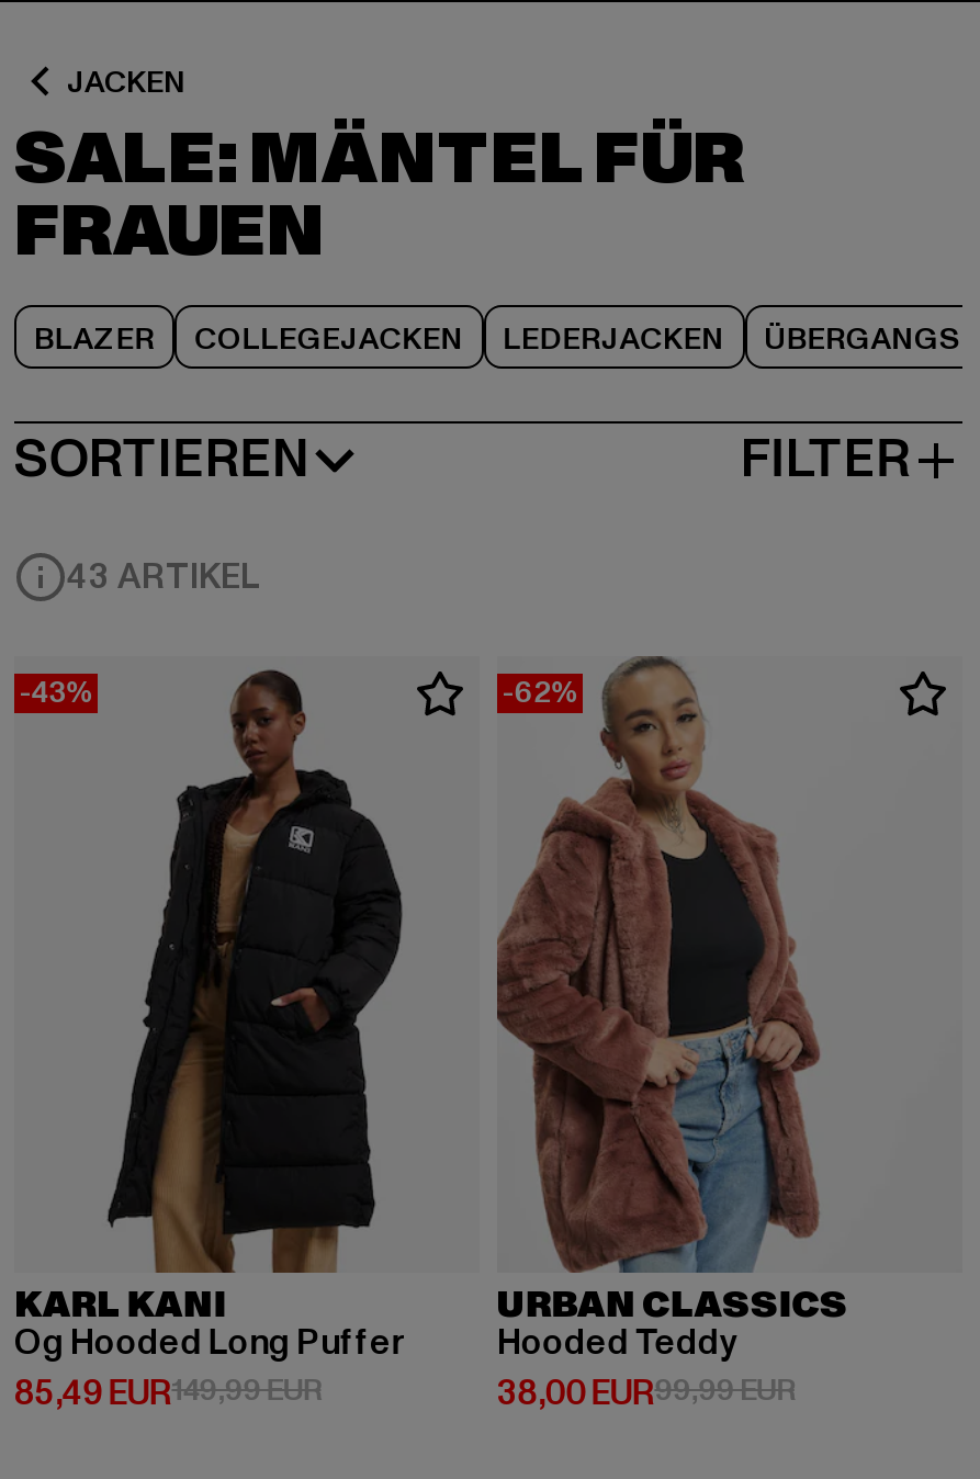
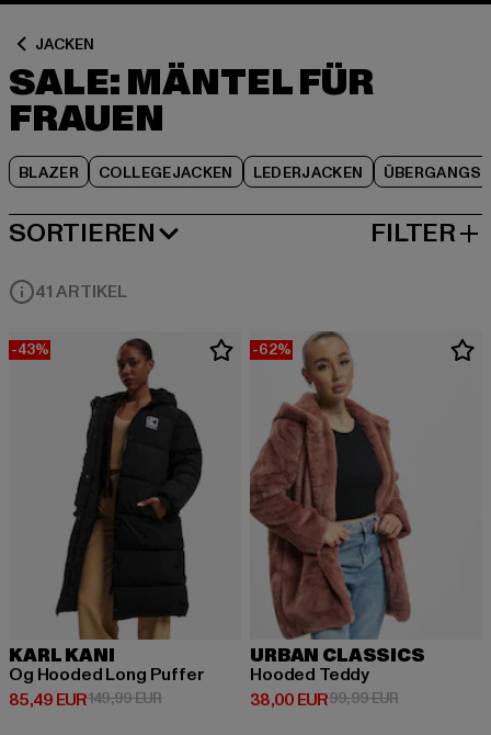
[67,553,260,601] 43 ARTIKEL -> [35,280,127,304] 41 ARTIKEL

